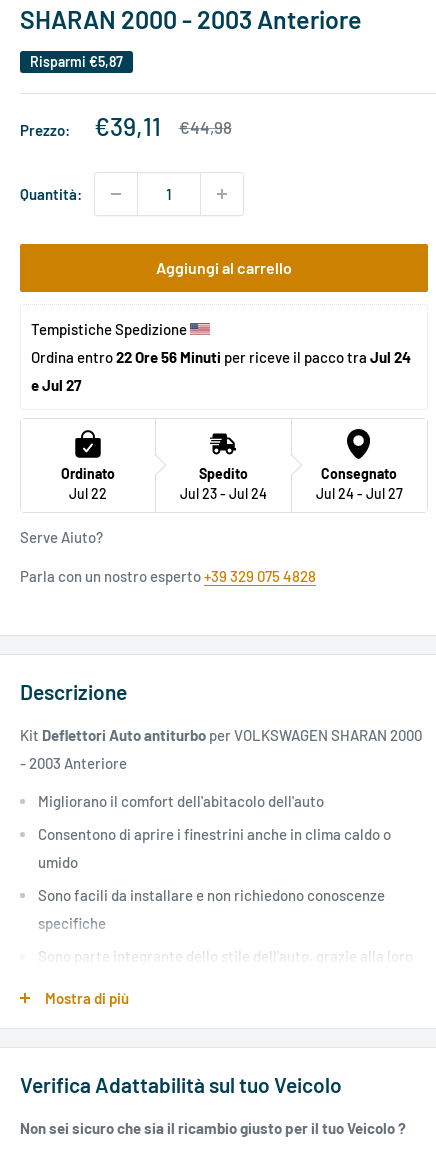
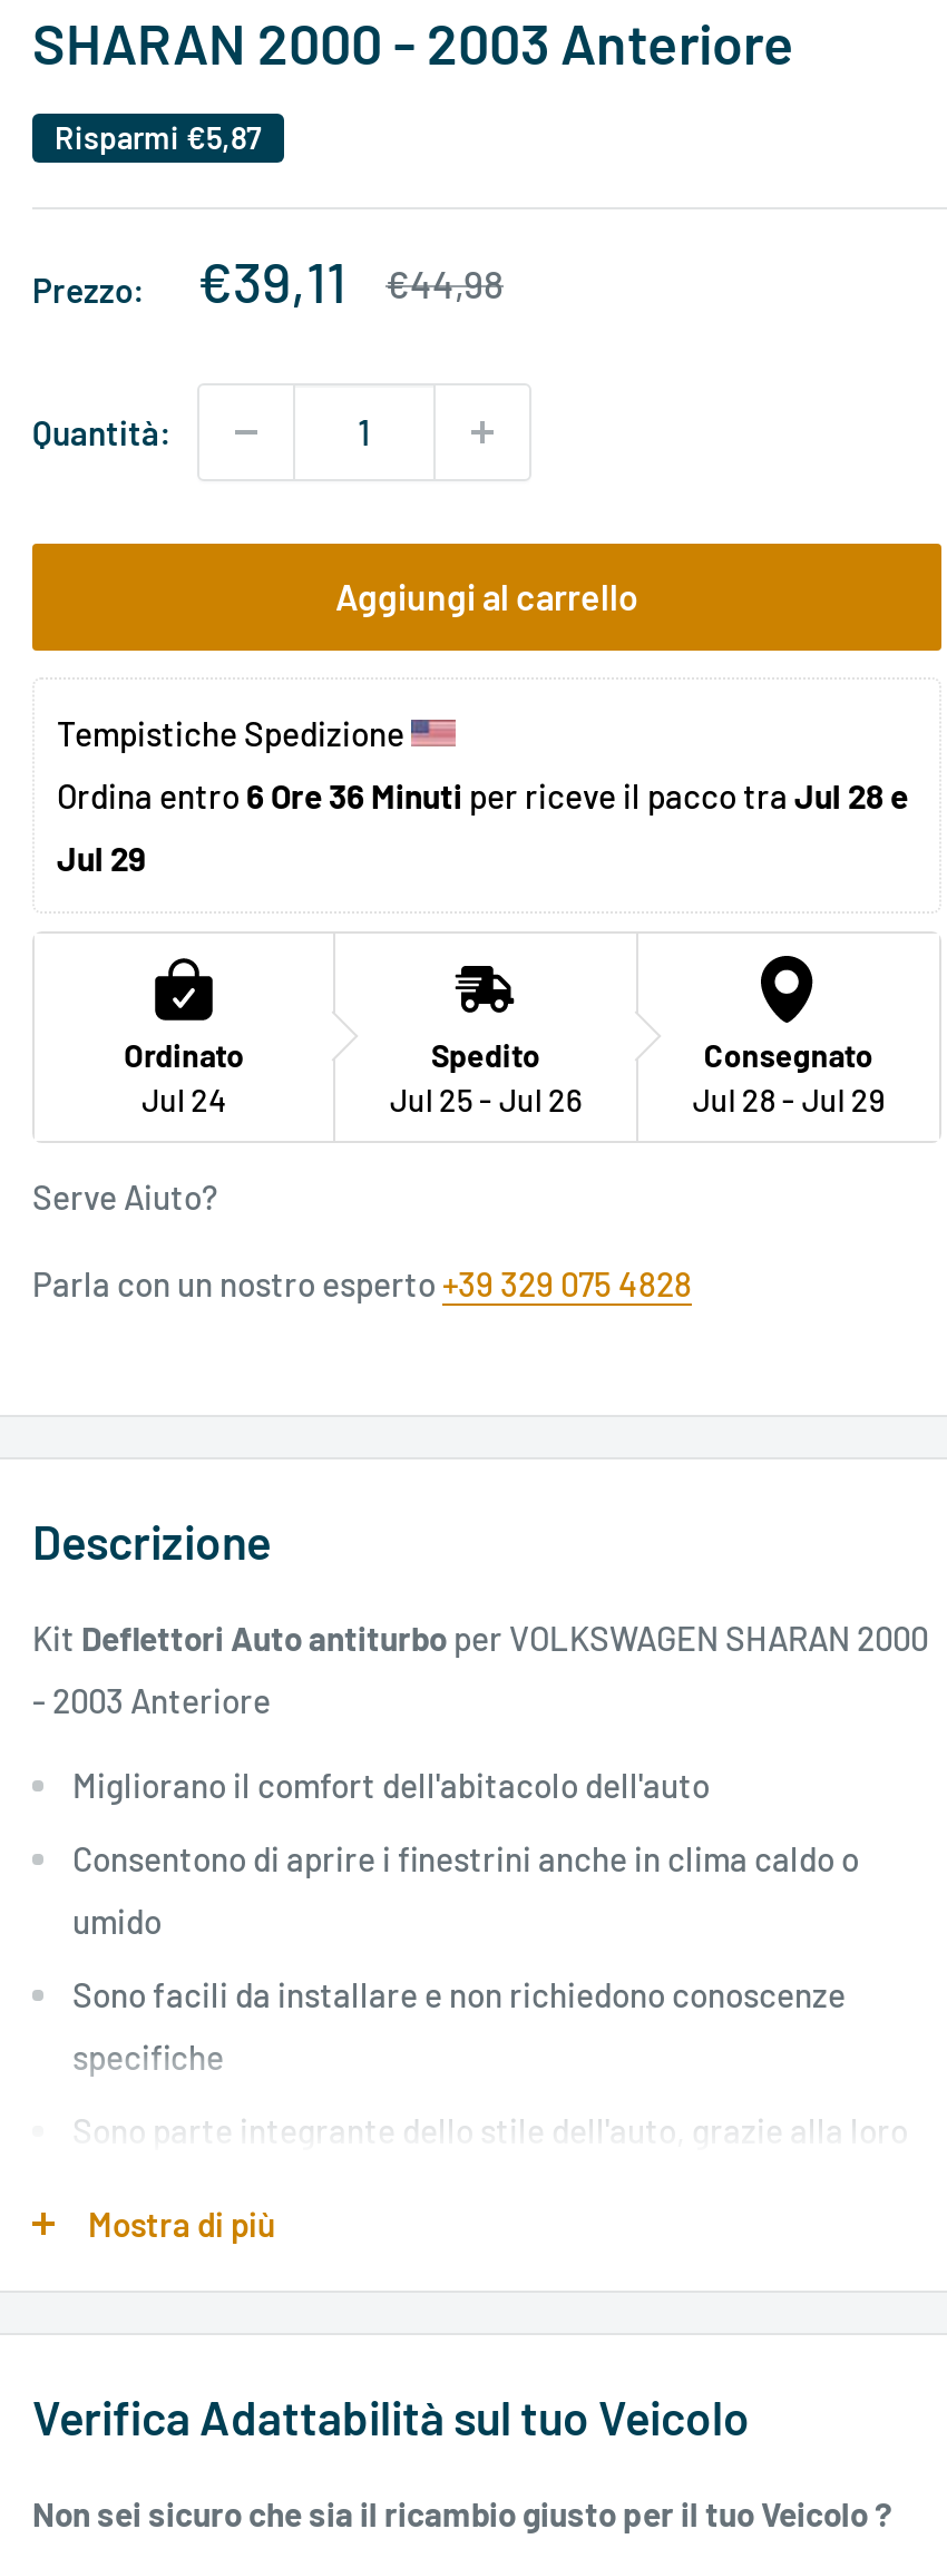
[31,347,414,365] Ordina entro 22 Ore 56 Minuti per riceve il pacco tra Jul 24 -> [57,774,915,814] Ordina entro 6 Ore 36 Minuti per riceve il pacco tra Jul 28 e
[31,375,81,393] e Jul 27 -> [57,837,146,877] Jul 29
[69,484,107,501] Jul 22 -> [142,1080,227,1117] Jul 24
[180,484,267,501] Jul 23 - Jul 24 -> [390,1080,582,1117] Jul 25 - Jul 26
[316,484,403,501] Jul 24 - Jul 27 -> [693,1080,884,1117] Jul 28 - Jul 29

